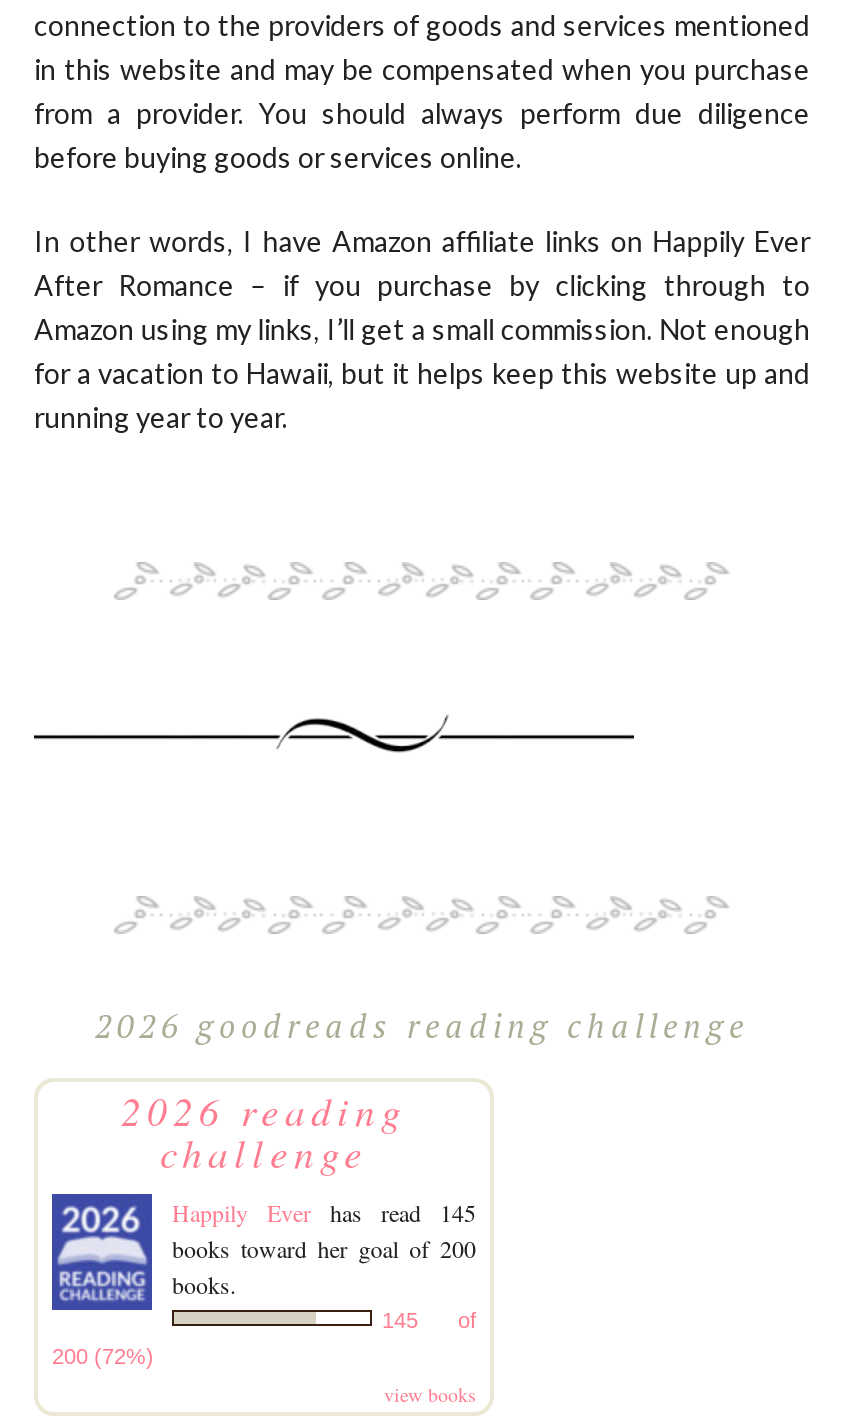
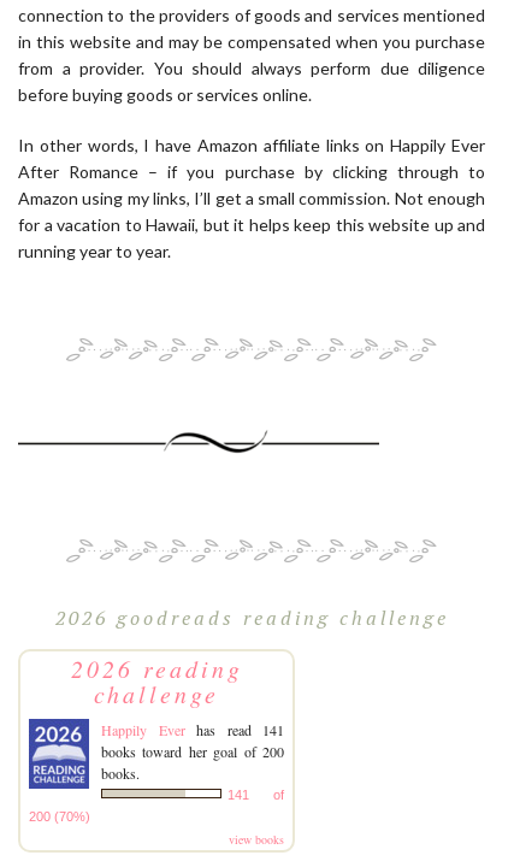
[172,1196,476,1228] Happily Ever has read 145 -> [101,720,284,739] Happily Ever has read 141
[382,1308,476,1332] 145 of -> [227,788,284,802] 141 of
[52,1344,154,1368] 200 (72%) -> [29,809,90,824] 200 (70%)

